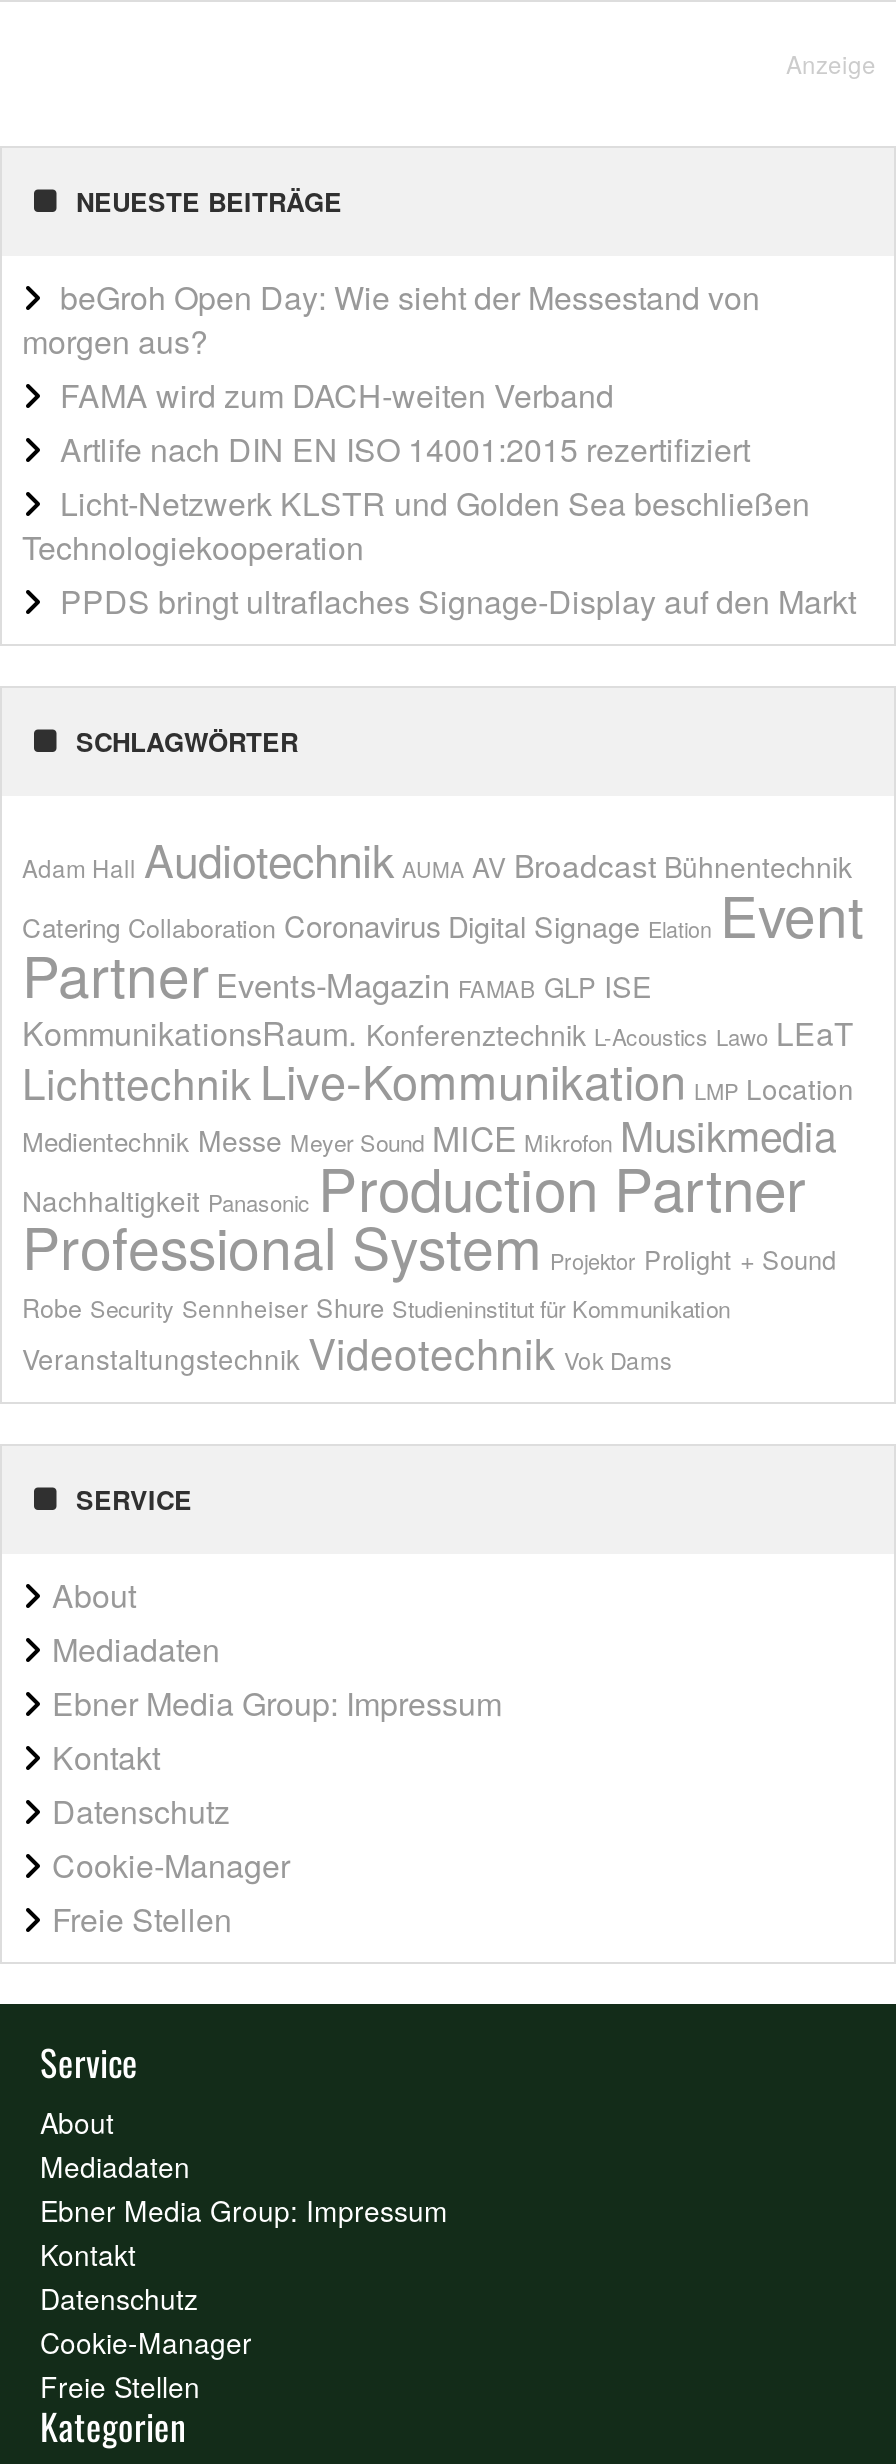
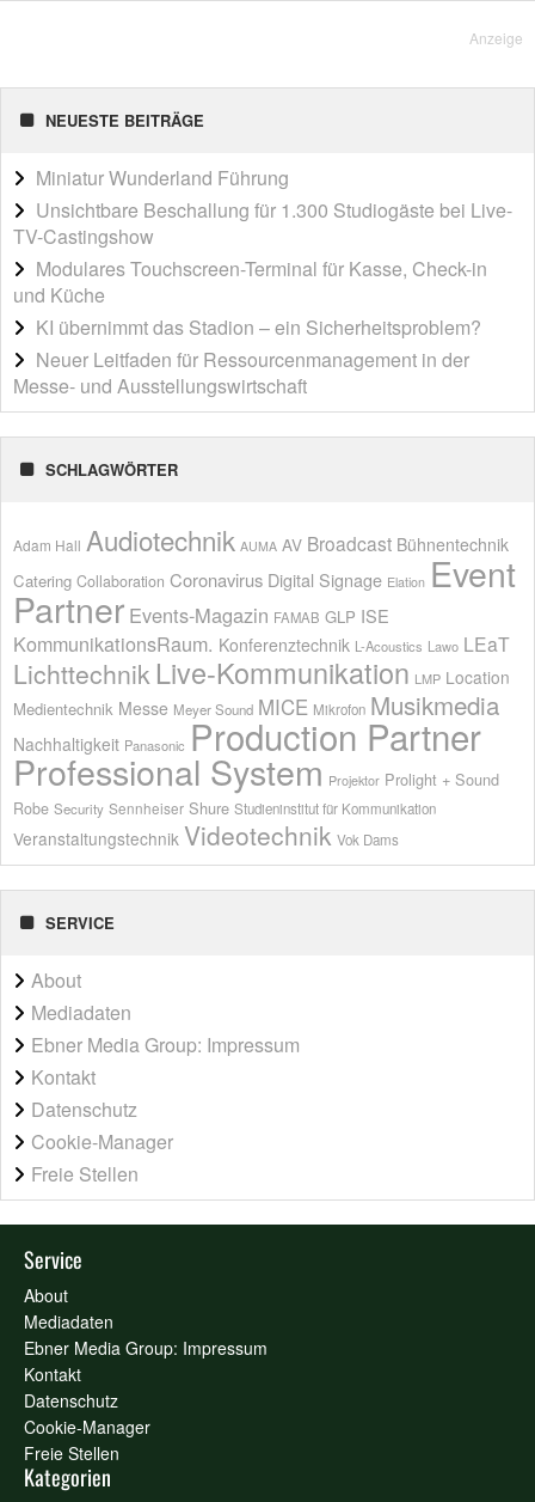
[22,274,856,624] beGroh Open Day: Wie sieht der Messestand von | morgen aus? | FAMA wird zum DACH-weiten Verband | Artlife nach DIN EN ISO 14001:2015 rezertifiziert | Licht-Netzwerk KLSTR und Golden Sea beschließen | Technologiekooperation | PPDS bringt ultraflaches Signage-Display auf den Markt -> [13,164,512,399] Miniatur Wunderland Führung | Unsichtbare Beschallung für 1.300 Studiogäste bei Live- | TV-Castingshow | Modulares Touchscreen-Terminal für Kasse, Check-in | und Küche | KI übernimmt das Stadion – ein Sicherheitsproblem? | Neuer Leitfaden für Ressourcenmanagement in der | Messe- und Ausstellungswirtschaft

